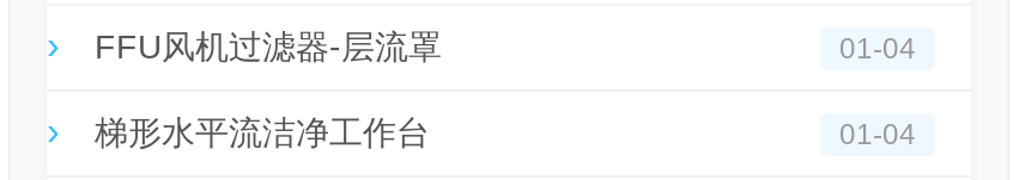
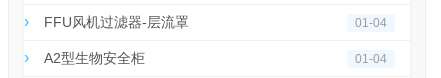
[95,113,430,151] 梯形水平流洁净工作台 -> [44,50,145,66] A2型生物安全柜

